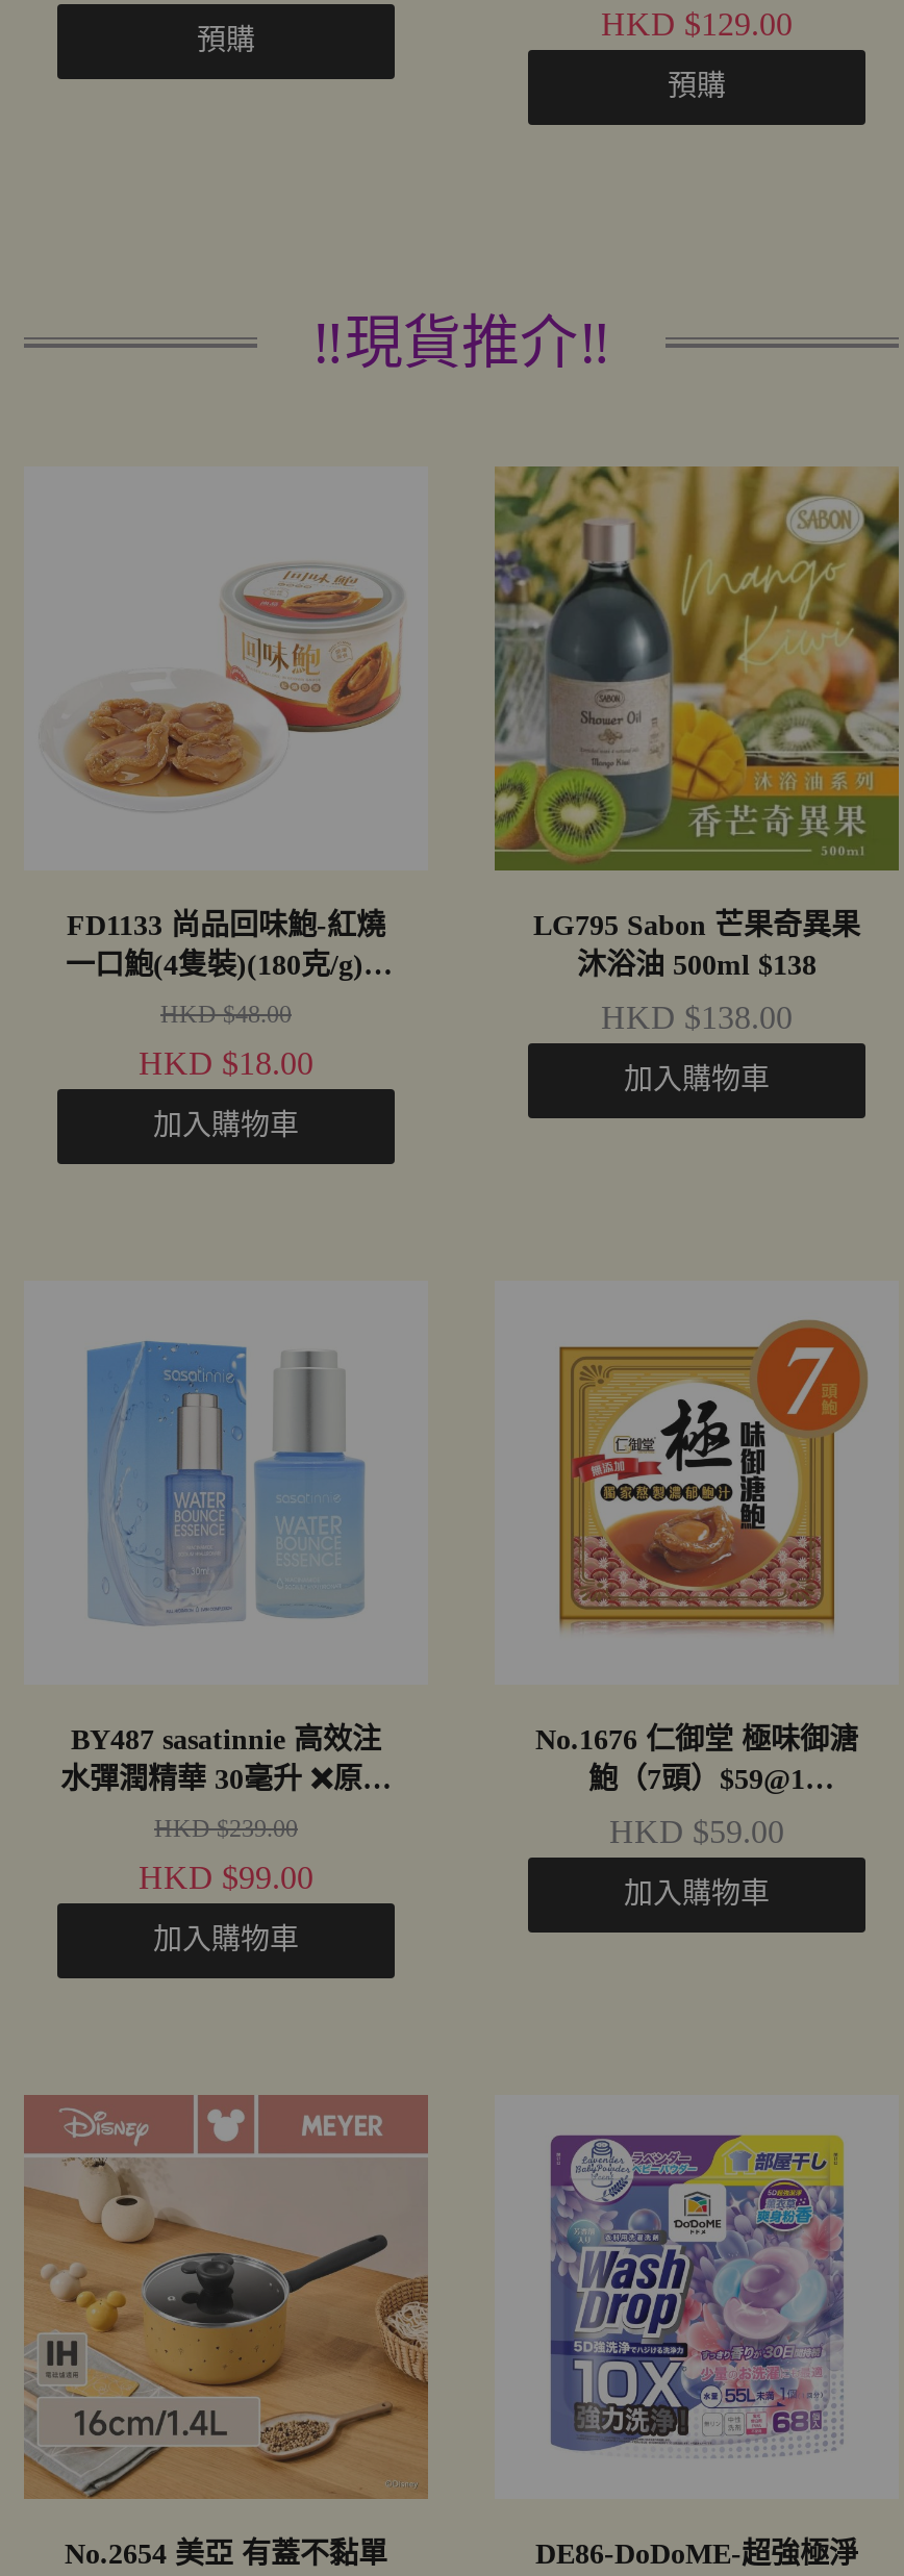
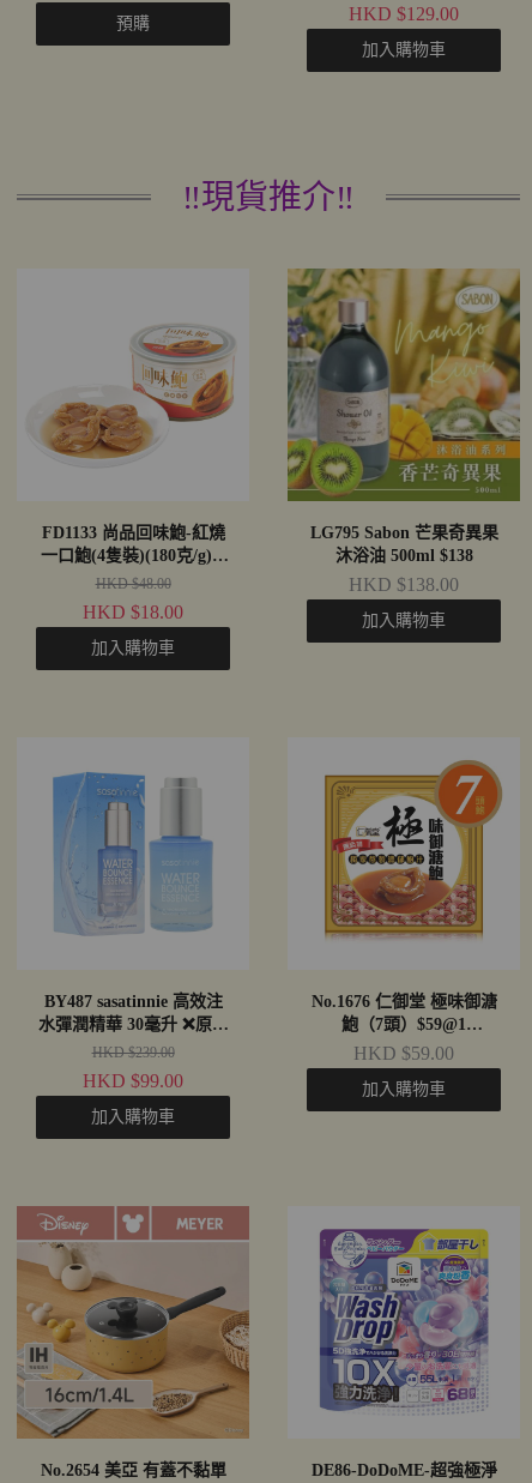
[668,72,726,103] 預購 -> [362,41,446,59] 加入購物車

